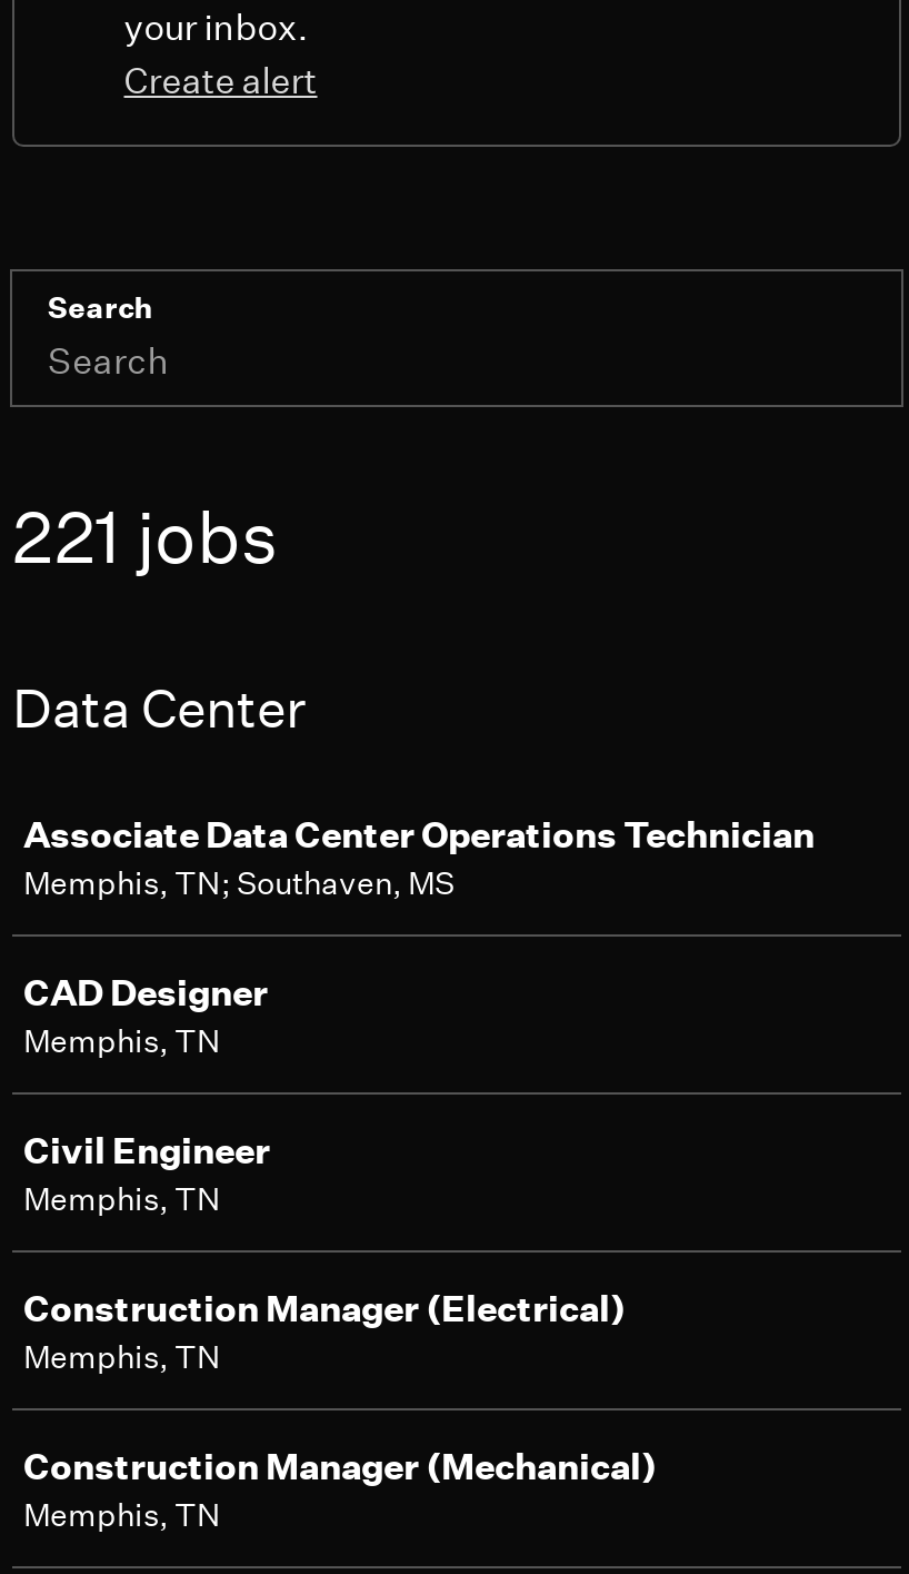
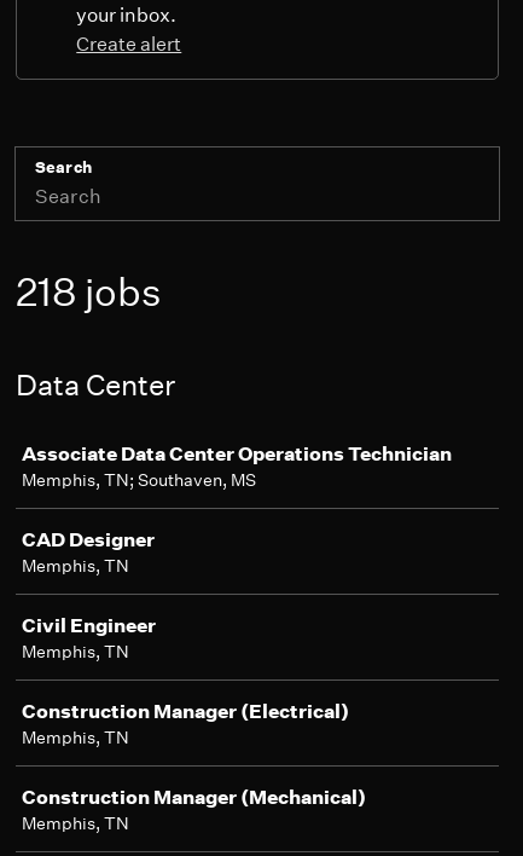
[12,494,279,581] 221 jobs -> [16,268,162,316] 218 jobs

